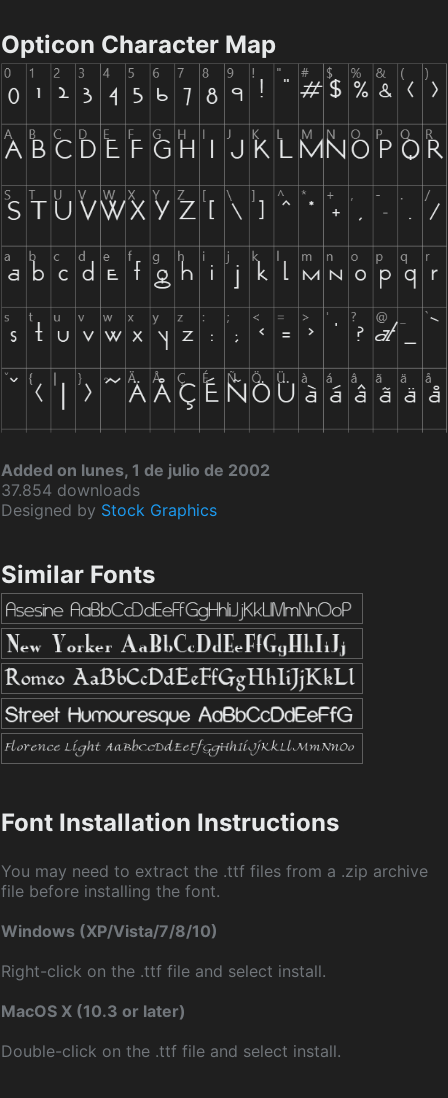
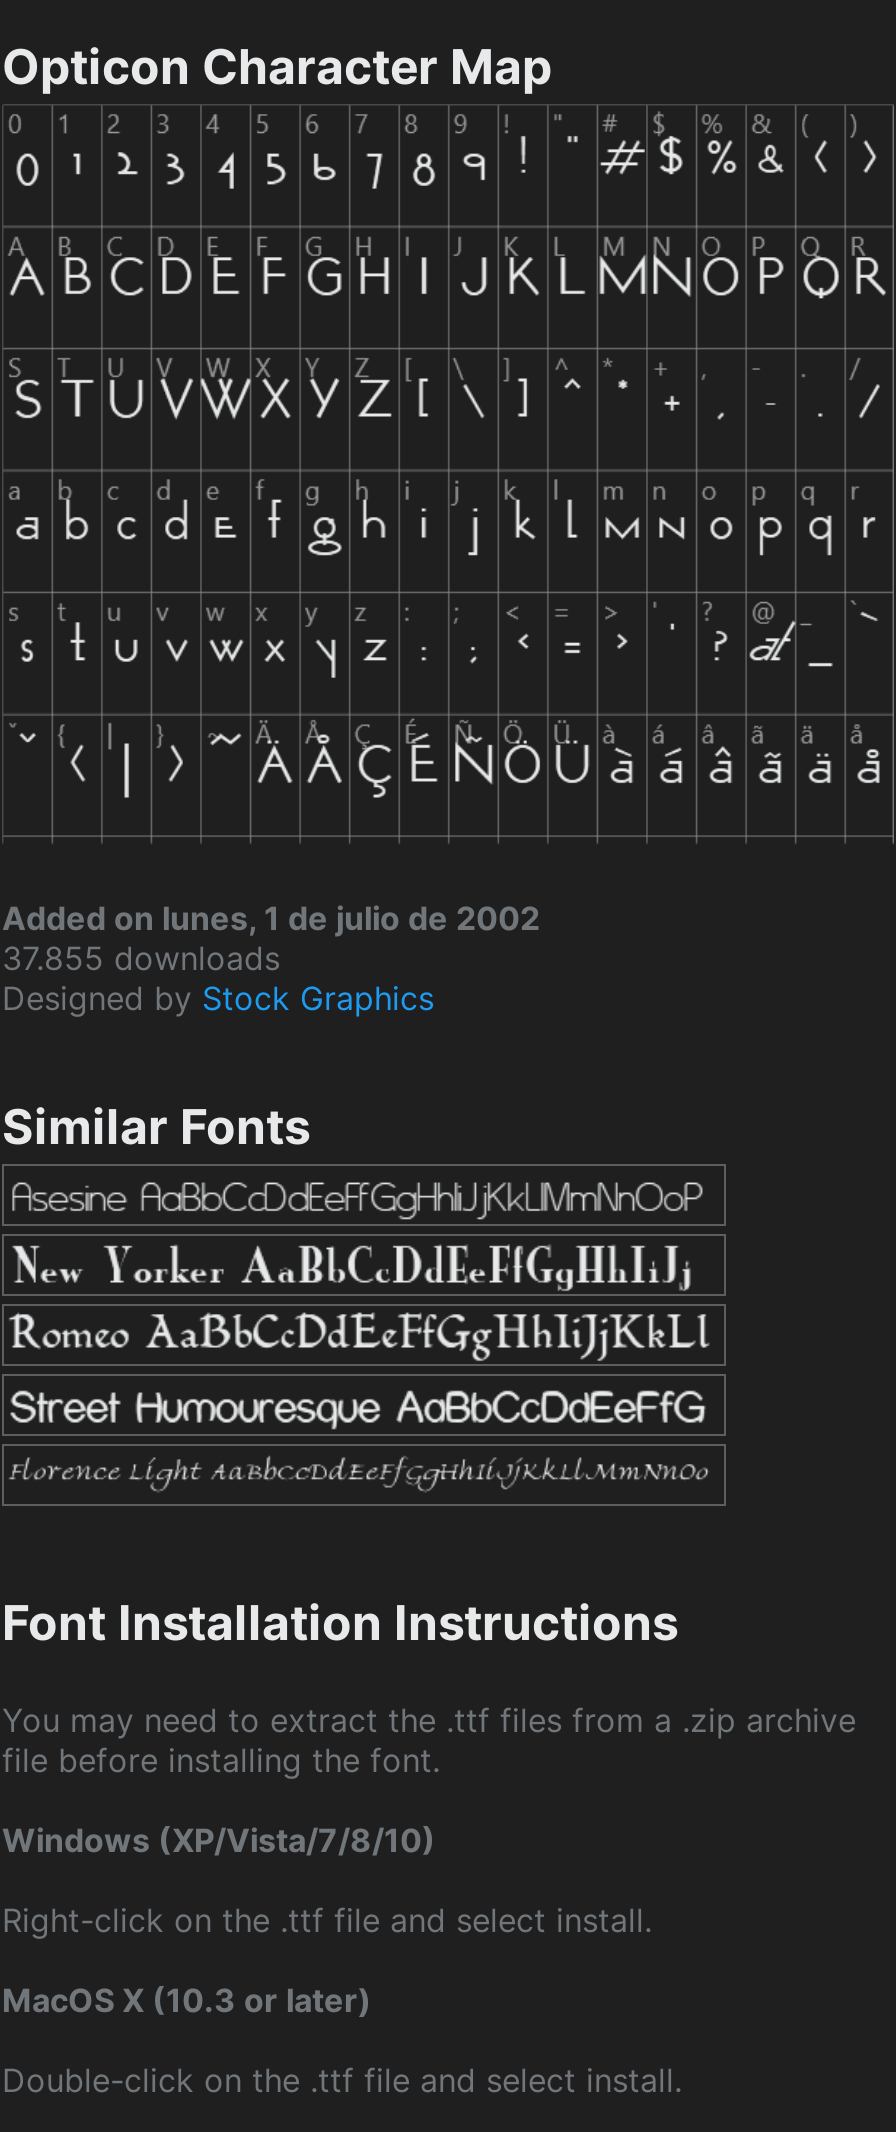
[1,480,140,500] 37.854 downloads -> [2,938,280,978] 37.855 downloads

